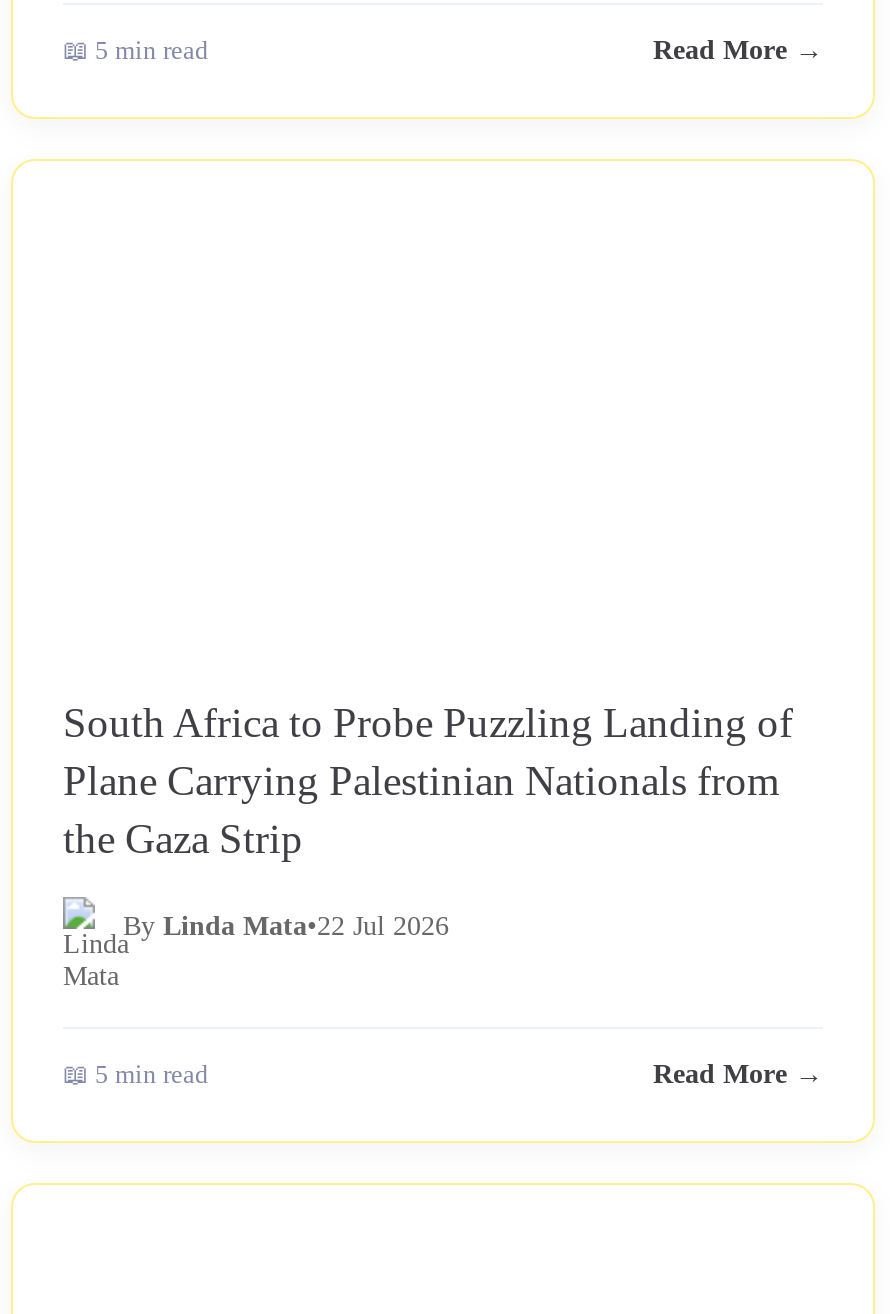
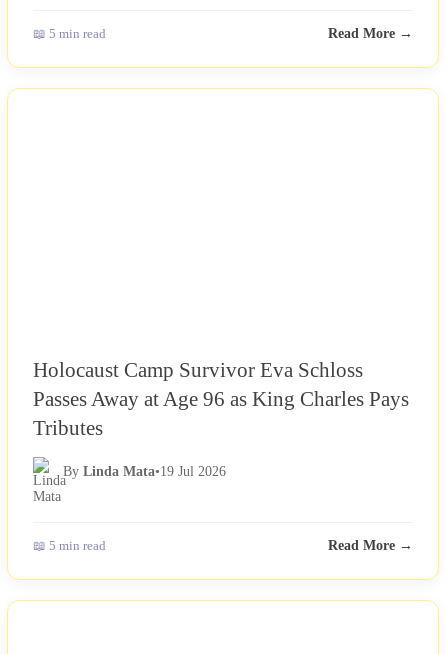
[63,699,793,861] South Africa to Probe Puzzling Landing of | Plane Carrying Palestinian Nationals from | the Gaza Strip -> [33,358,409,439] Holocaust Camp Survivor Eva Schloss | Passes Away at Age 96 as King Charles Pays | Tributes
[123,911,449,941] By Linda Mata•22 Jul 2026 -> [63,464,226,479] By Linda Mata•19 Jul 2026

